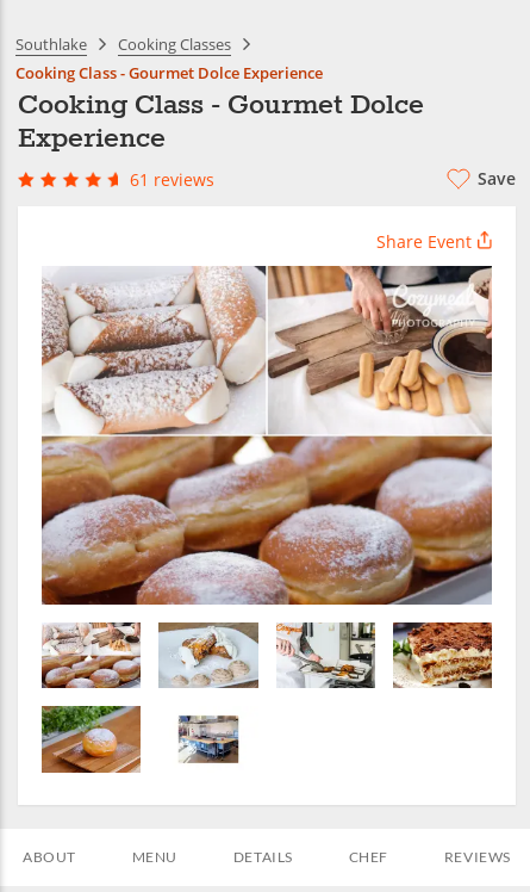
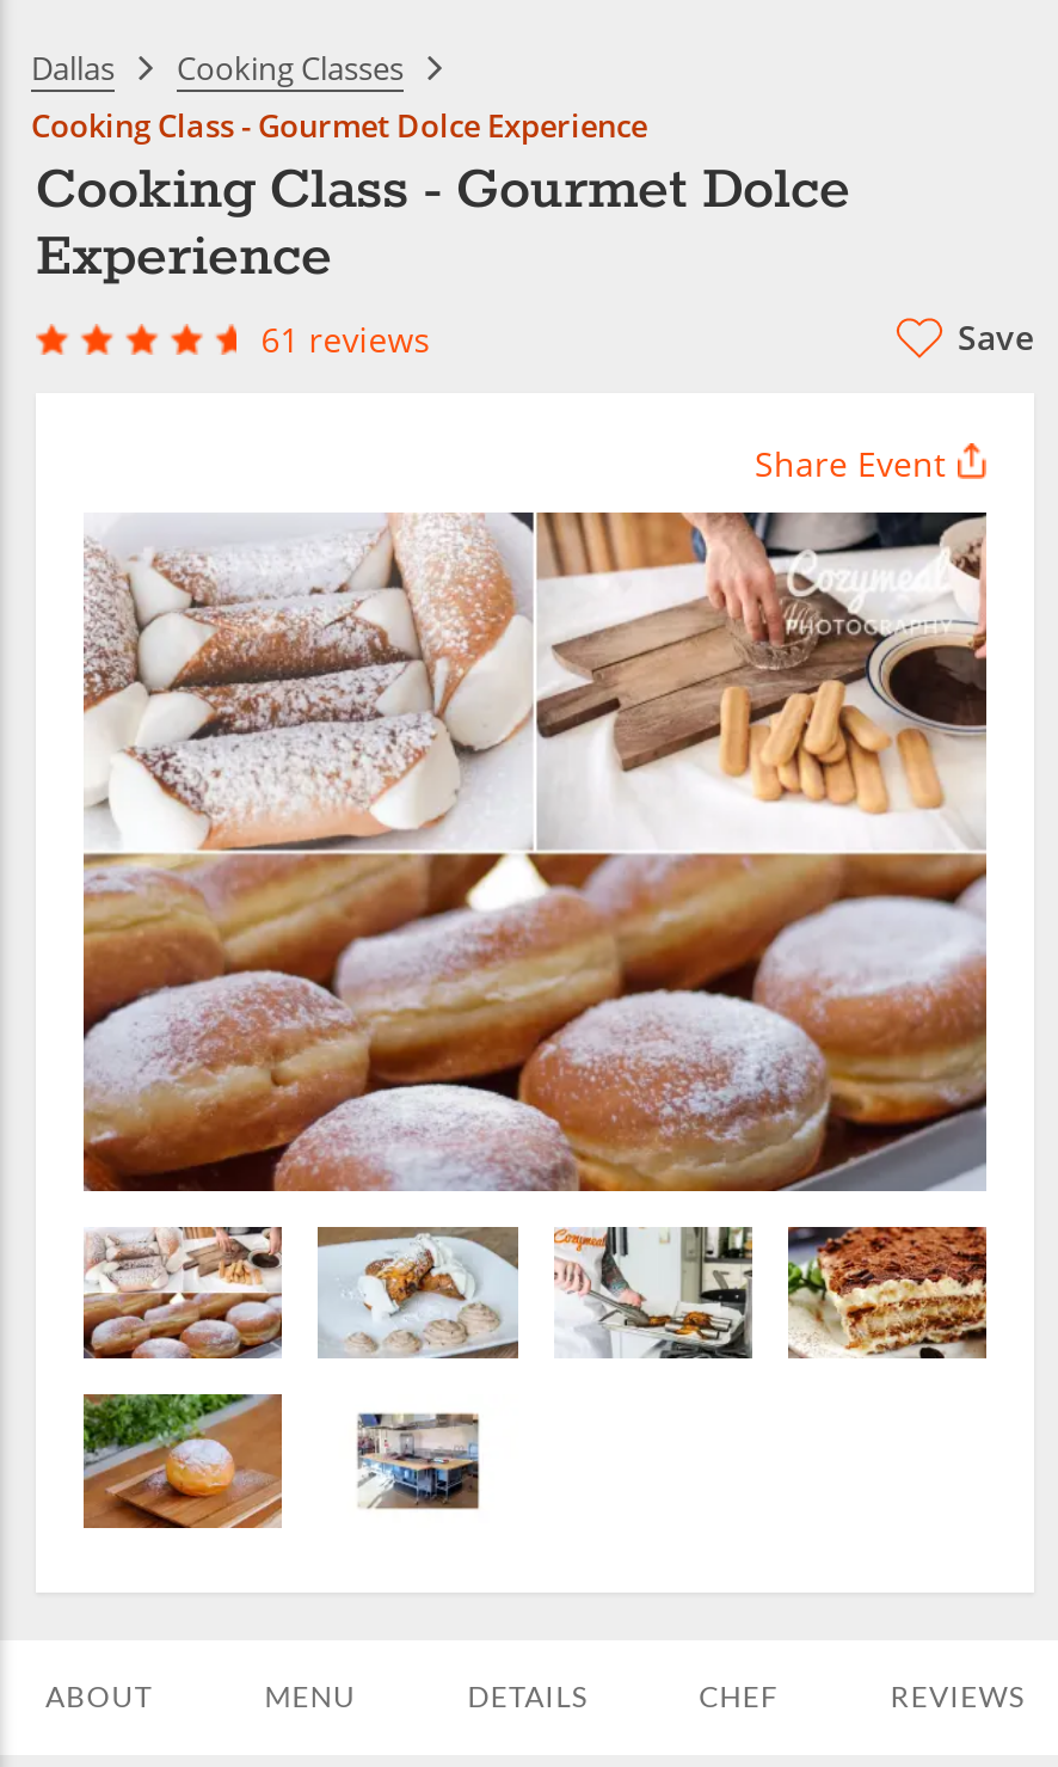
[15,33,87,55] Southlake -> [31,47,115,90] Dallas

